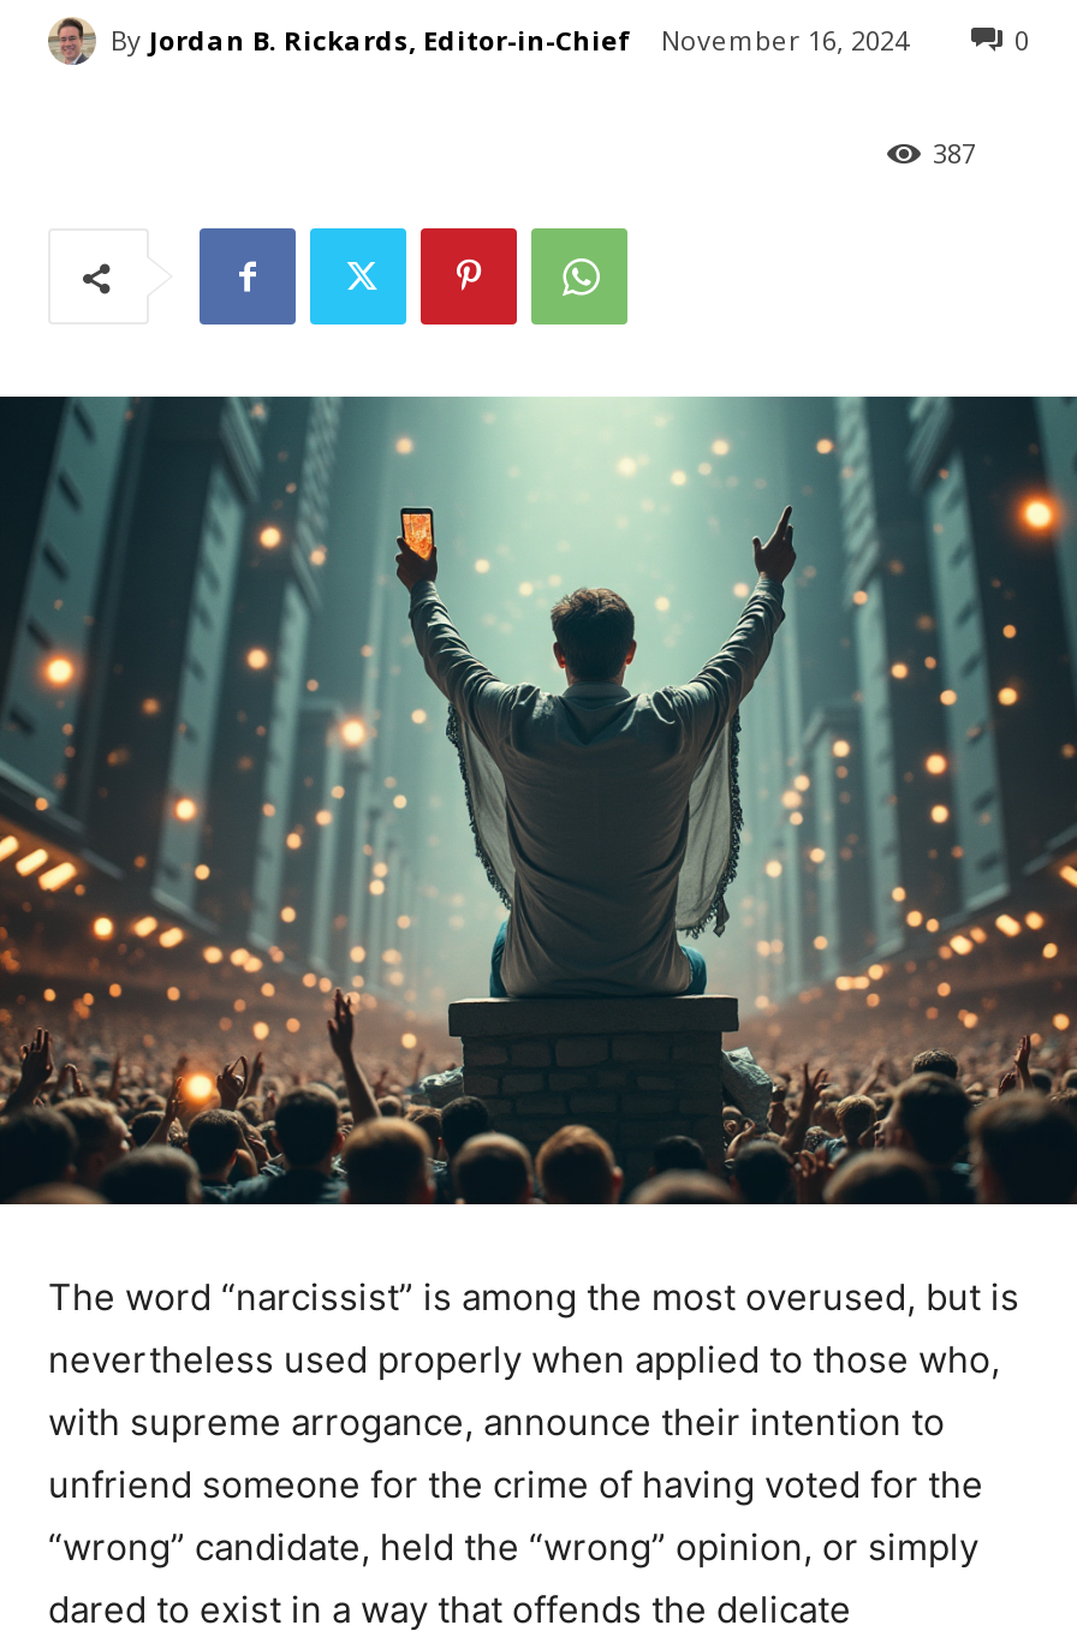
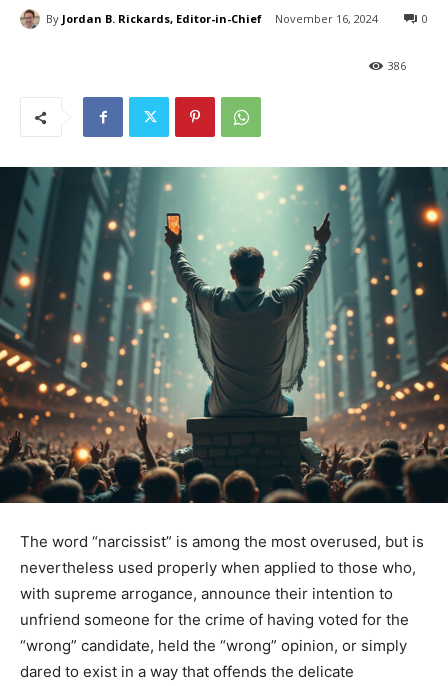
[933,135,976,171] 387 -> [388,58,406,73] 386

